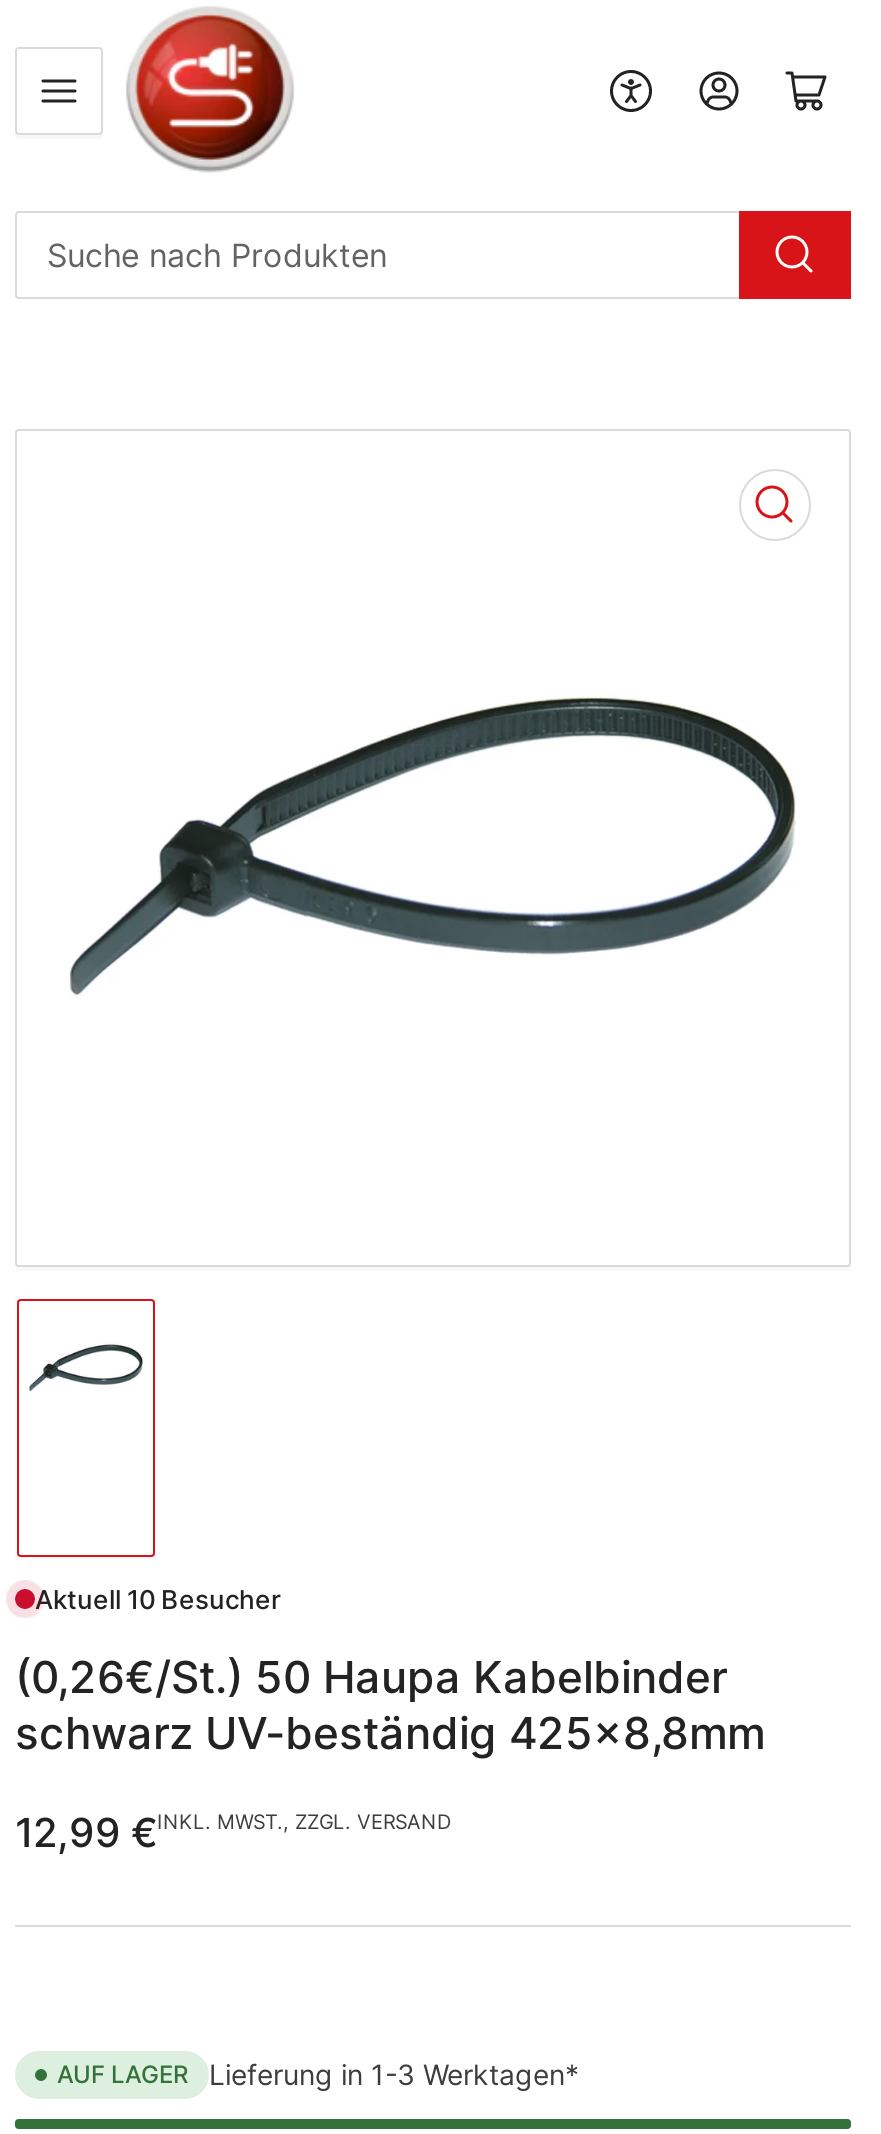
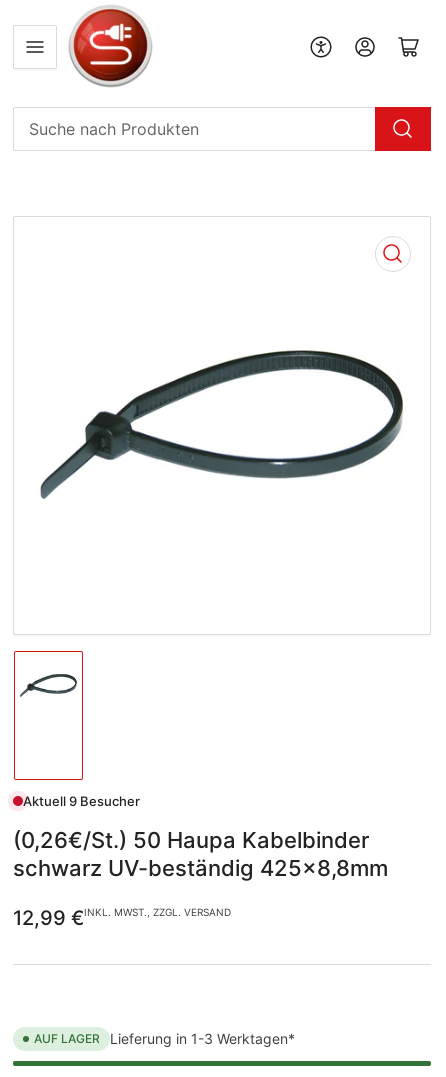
[35,1582,281,1614] Aktuell 10 Besucher -> [23,793,140,809] Aktuell 9 Besucher

